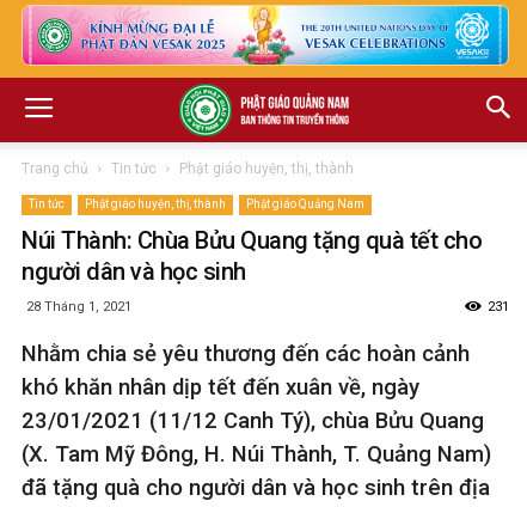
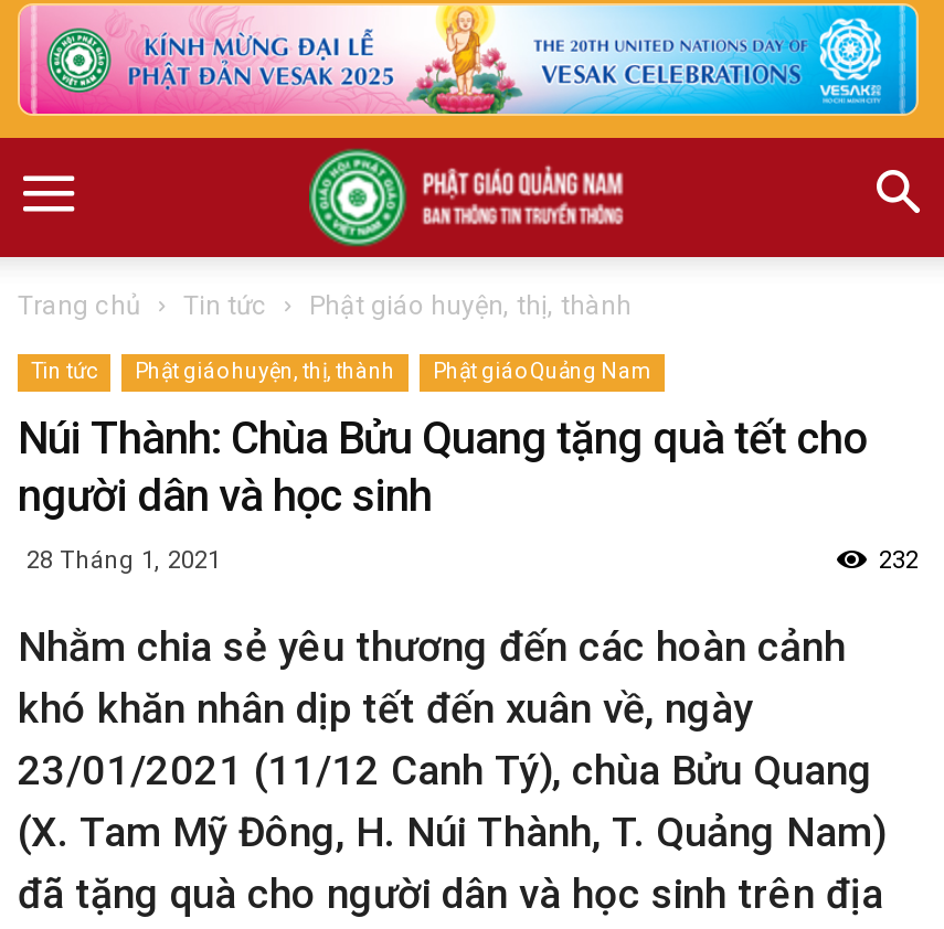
[488,299,509,314] 231 -> [879,546,919,575] 232

